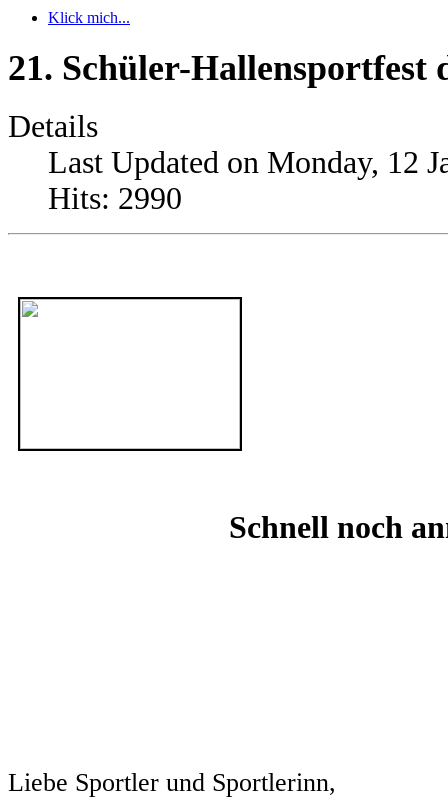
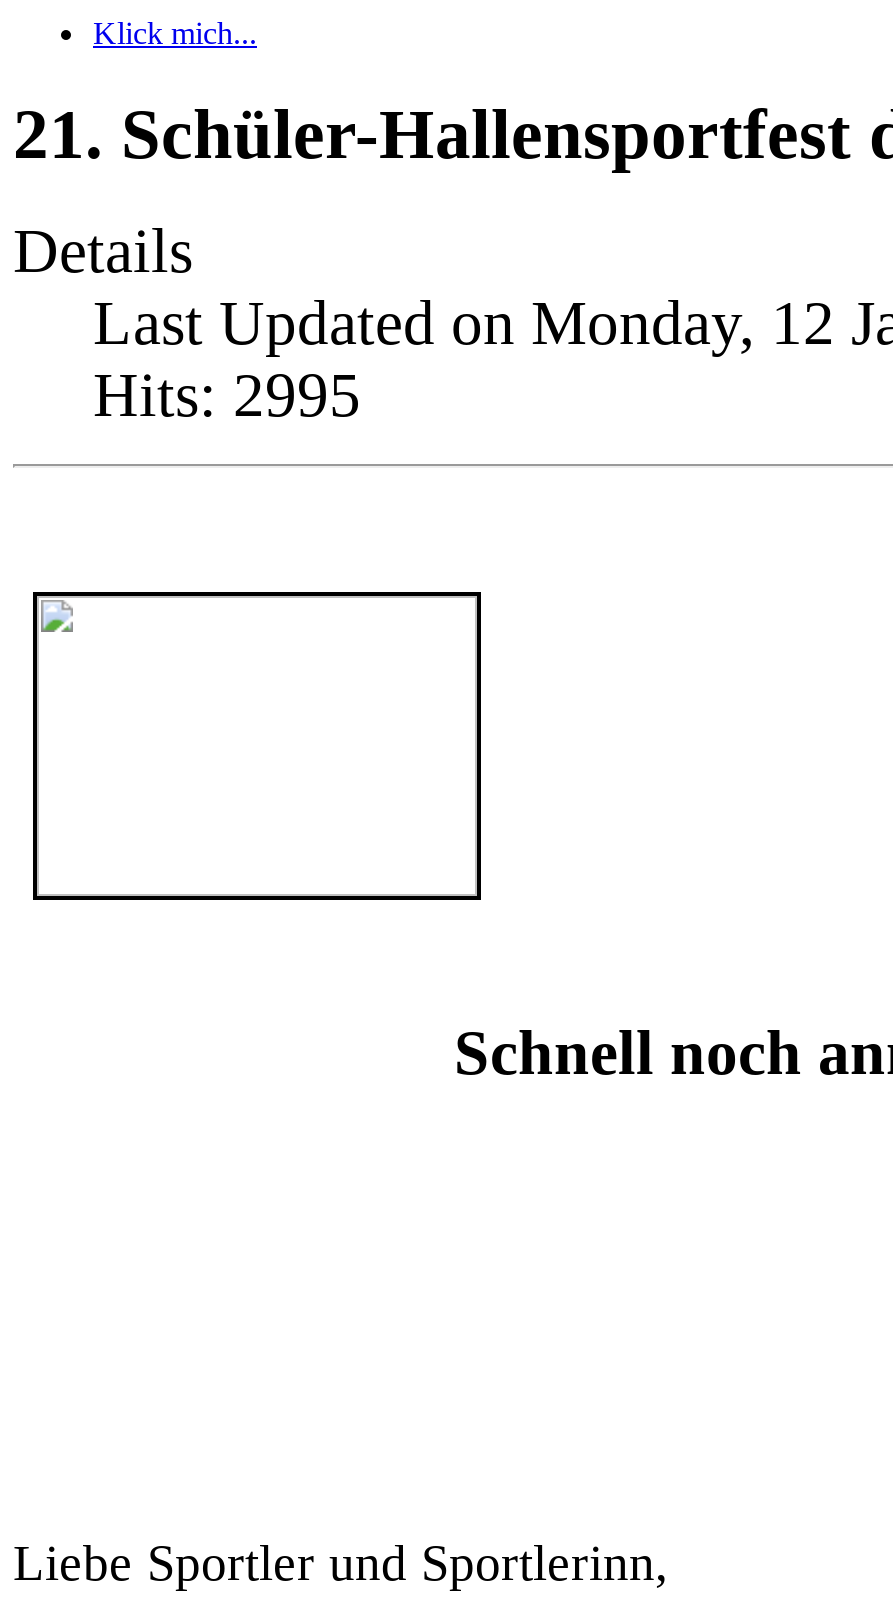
[48,181,182,216] Hits: 2990 -> [93,360,361,430] Hits: 2995

